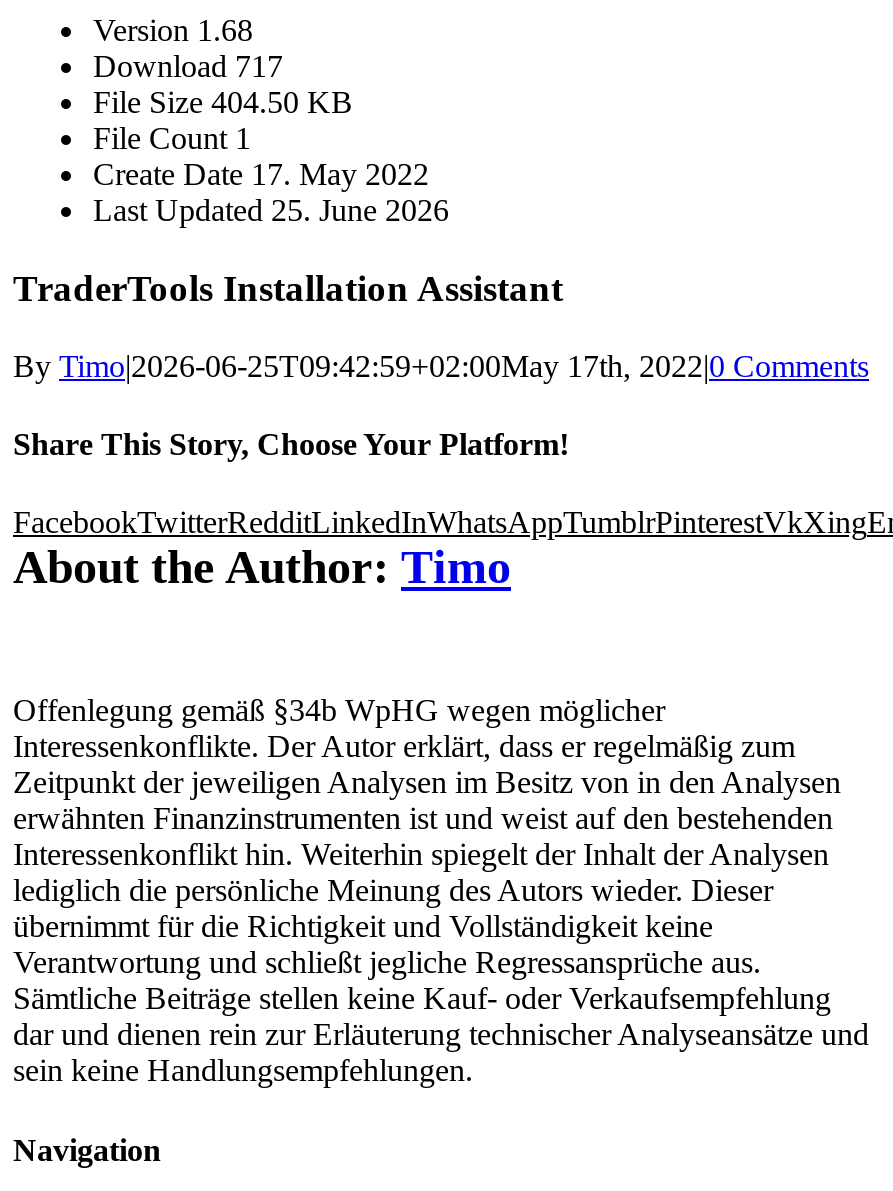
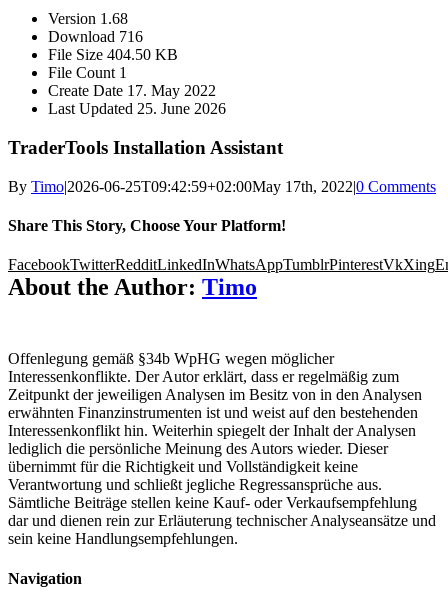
[93,50,283,84] Download 717 -> [48,28,143,45] Download 716

